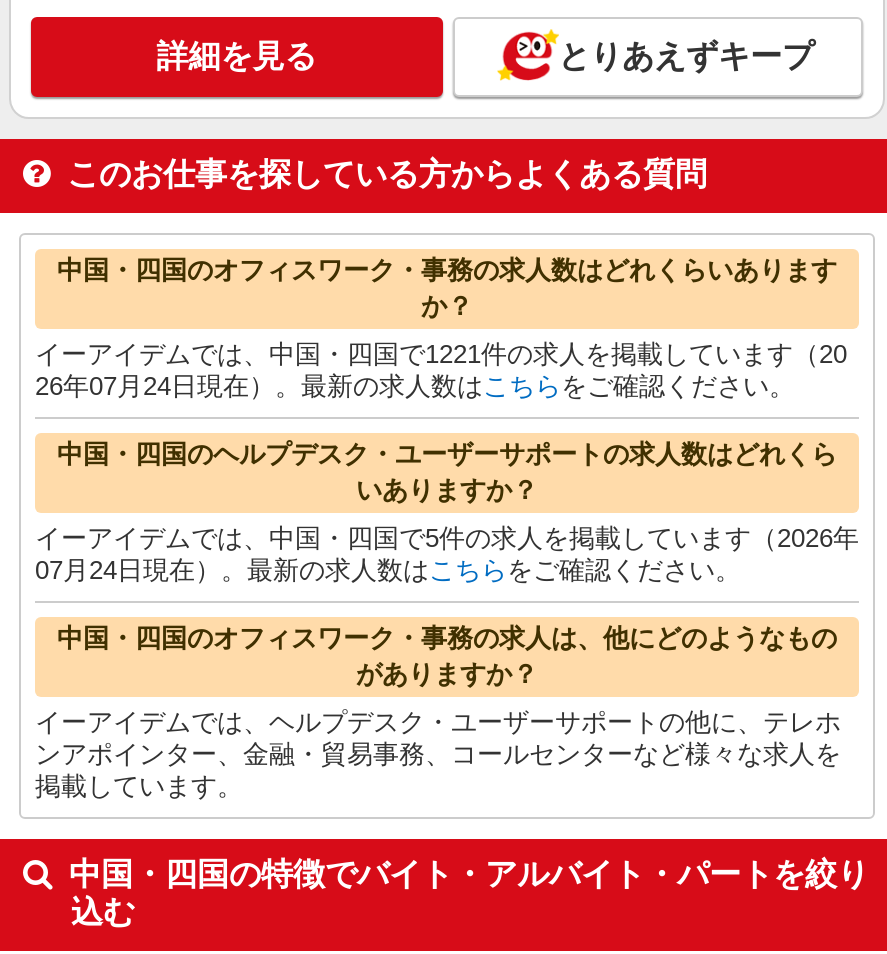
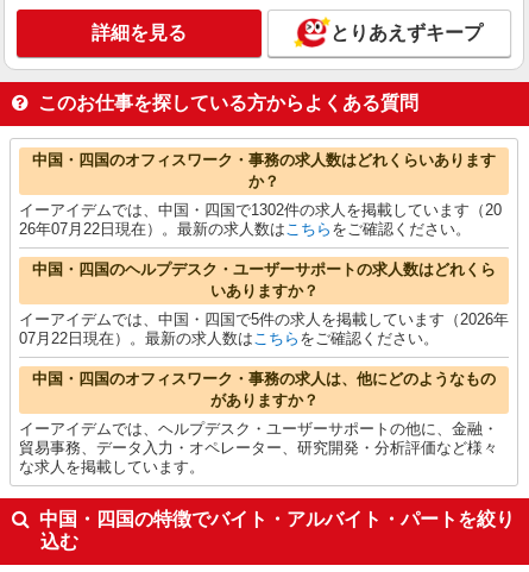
[35,339,847,369] イーアイデムでは、中国・四国で1221件の求人を掲載しています（20 -> [19,201,502,219] イーアイデムでは、中国・四国で1302件の求人を掲載しています（20
[35,371,795,401] 26年07月24日現在）。最新の求人数はこちらをご確認ください。 -> [19,220,471,238] 26年07月22日現在）。最新の求人数はこちらをご確認ください。
[35,555,741,585] 07月24日現在）。最新の求人数はこちらをご確認ください。 -> [19,330,439,347] 07月22日現在）。最新の求人数はこちらをご確認ください。
[35,707,841,801] イーアイデムでは、ヘルプデスク・ユーザーサポートの他に、テレホ | ンアポインター、金融・貿易事務、コールセンターなど様々な求人を | 掲載しています。 -> [19,420,498,476] イーアイデムでは、ヘルプデスク・ユーザーサポートの他に、金融・ | 貿易事務、データ入力・オペレーター、研究開発・分析評価など様々 | な求人を掲載しています。

